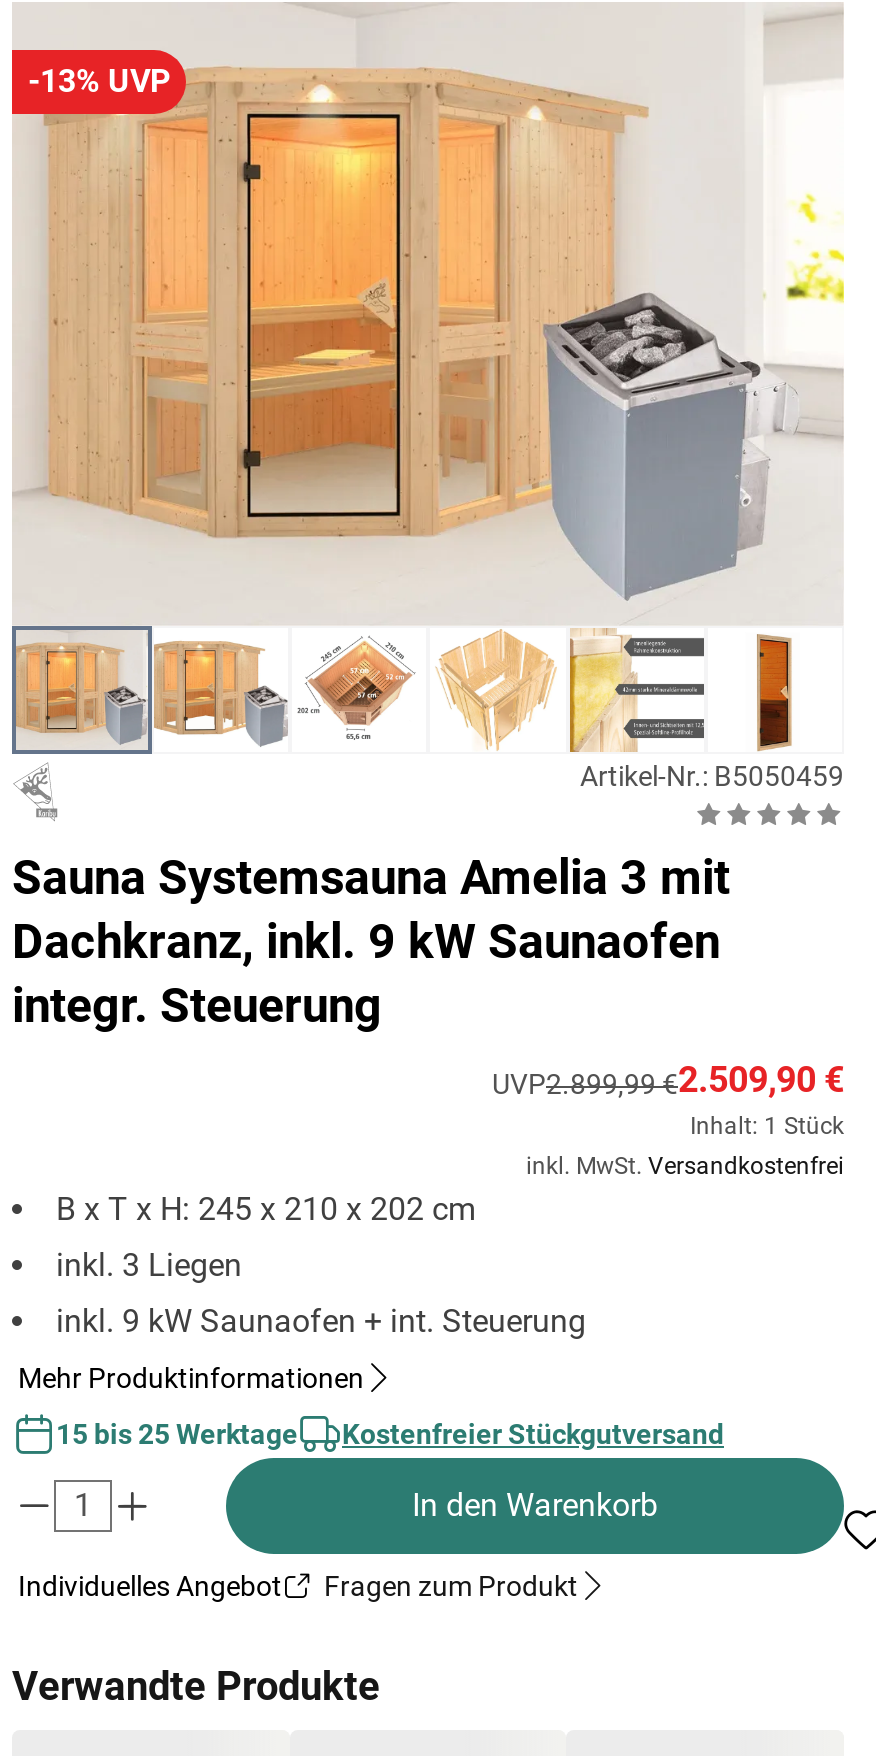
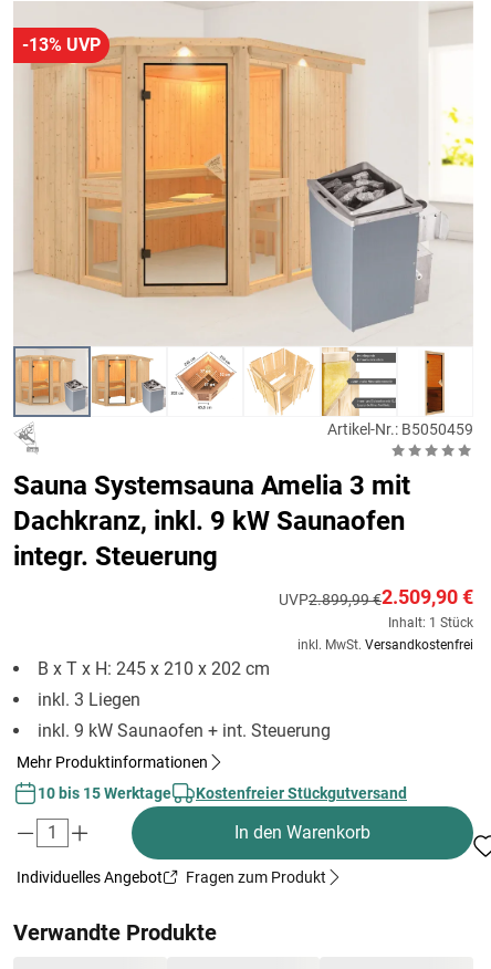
[56,1418,724,1450] 15 bis 25 Werktage Kostenfreier Stückgutversand -> [38,784,407,802] 10 bis 15 Werktage Kostenfreier Stückgutversand

